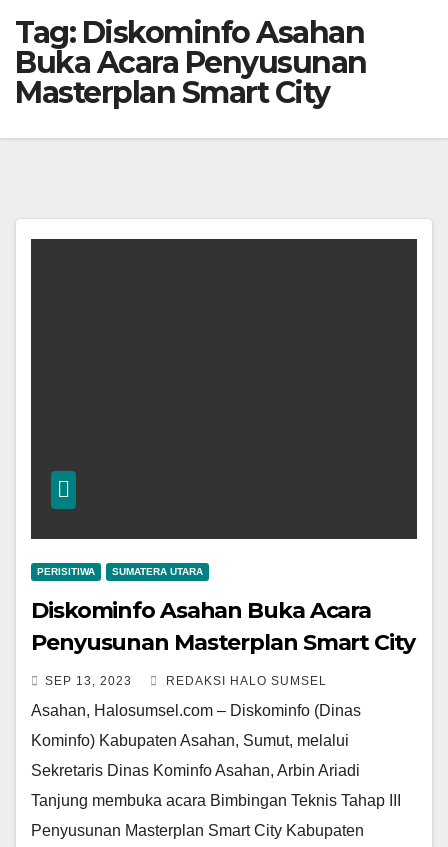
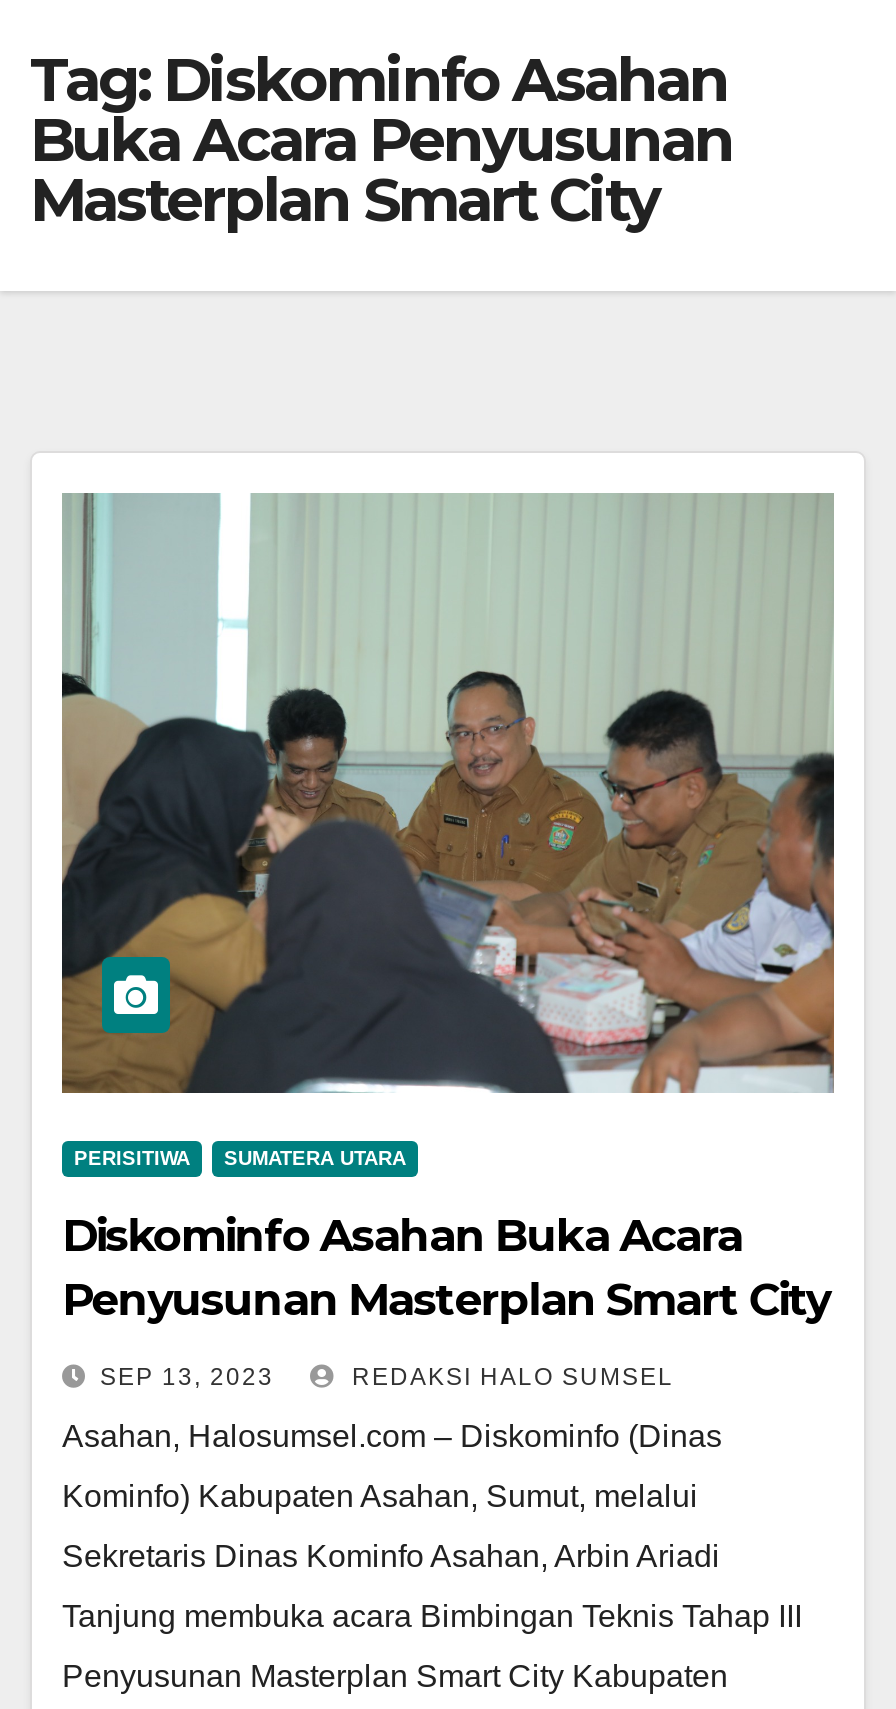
none -> [60,493,836,1095] [image]

